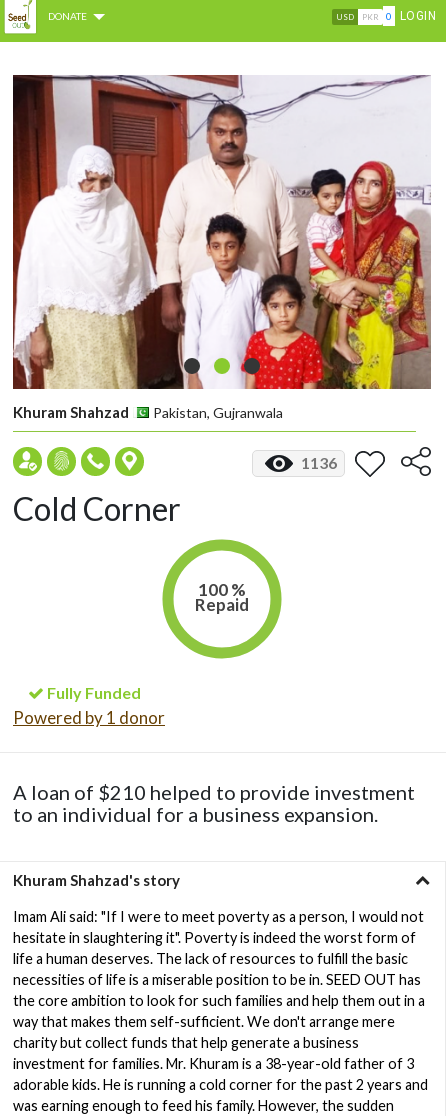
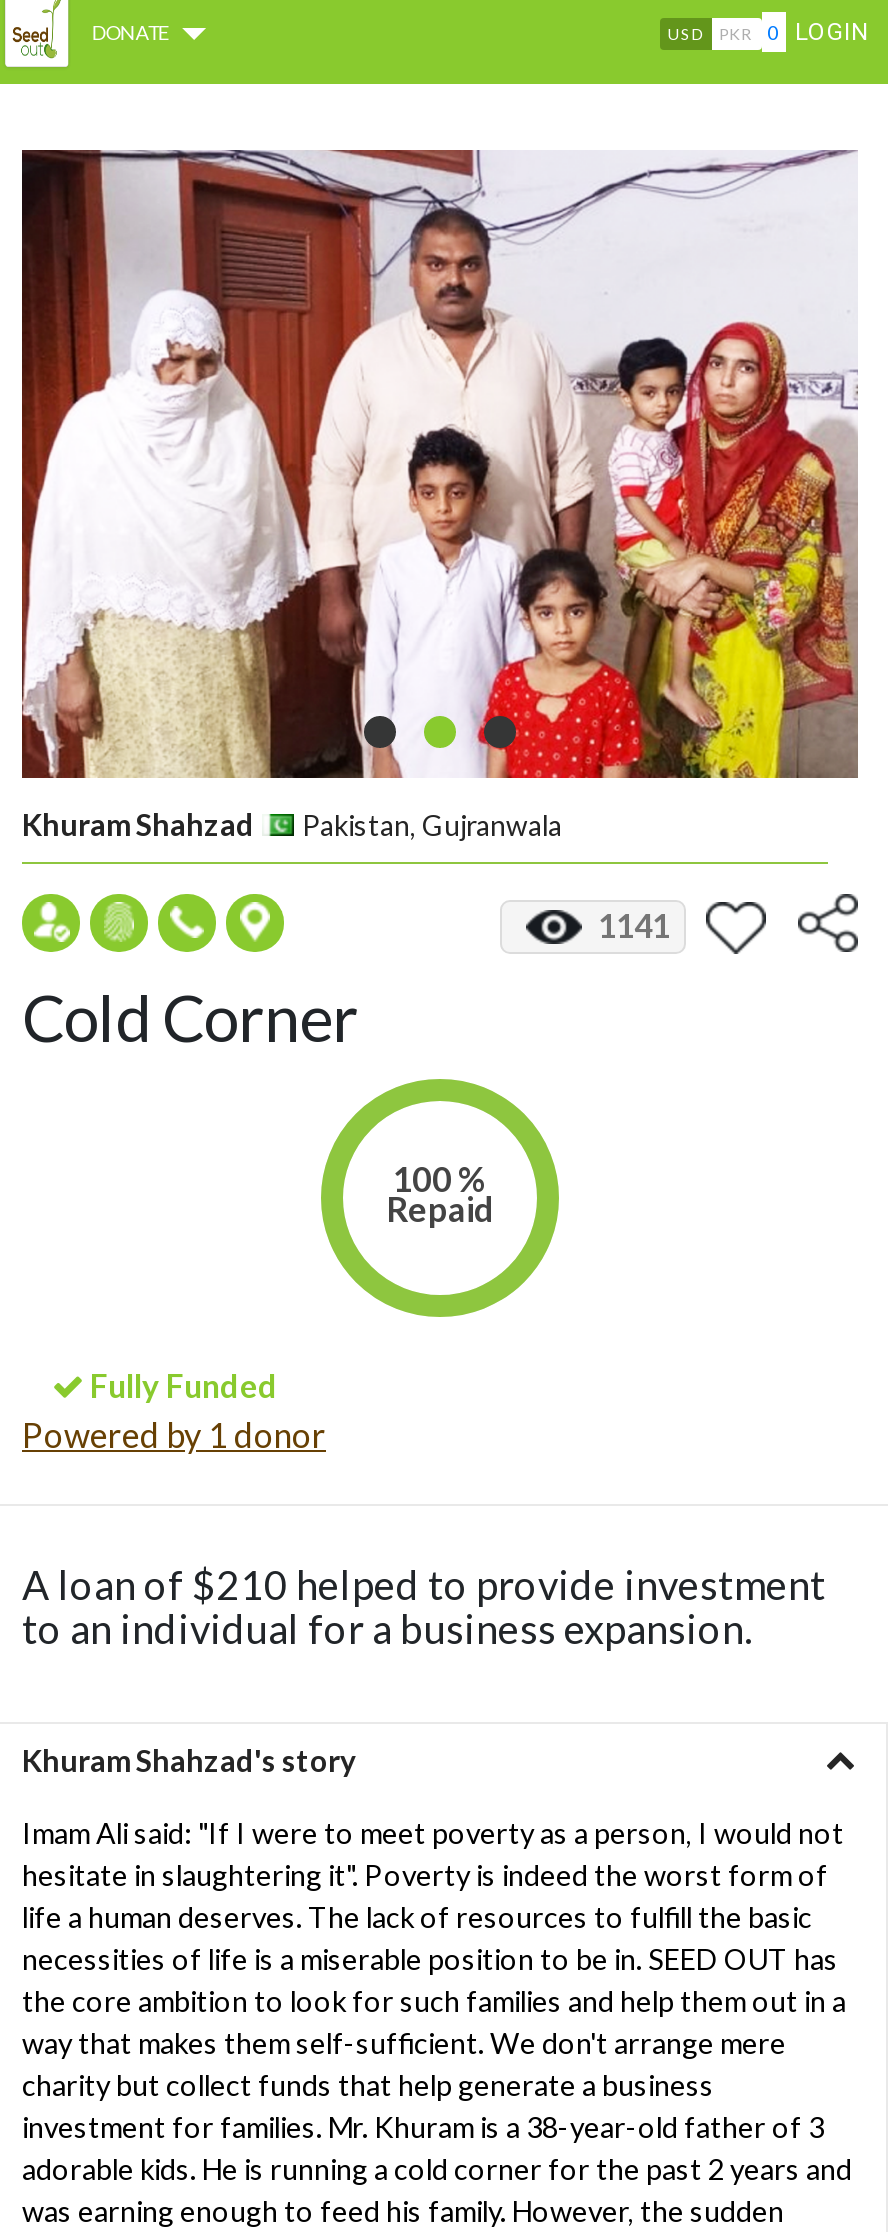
[301,453,337,472] 1136 -> [598,906,670,944] 1141

